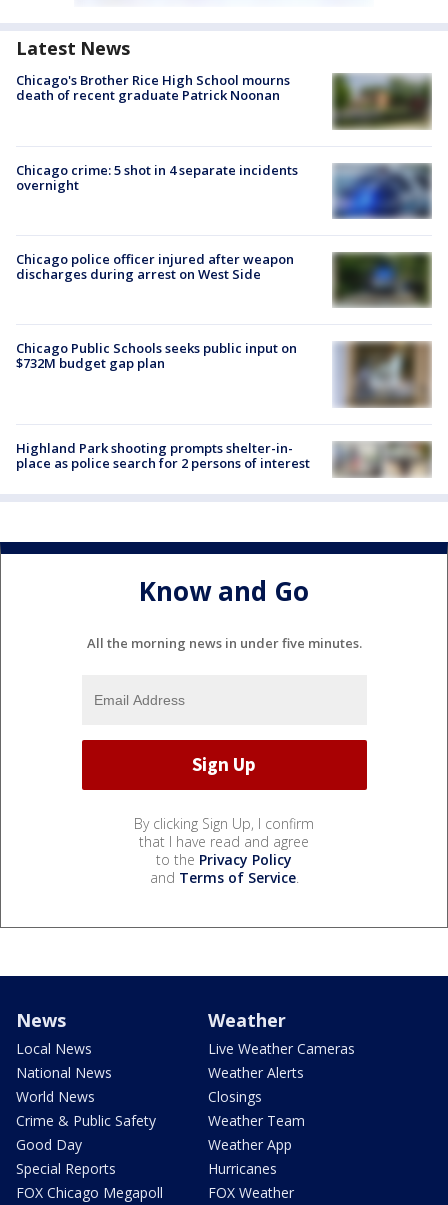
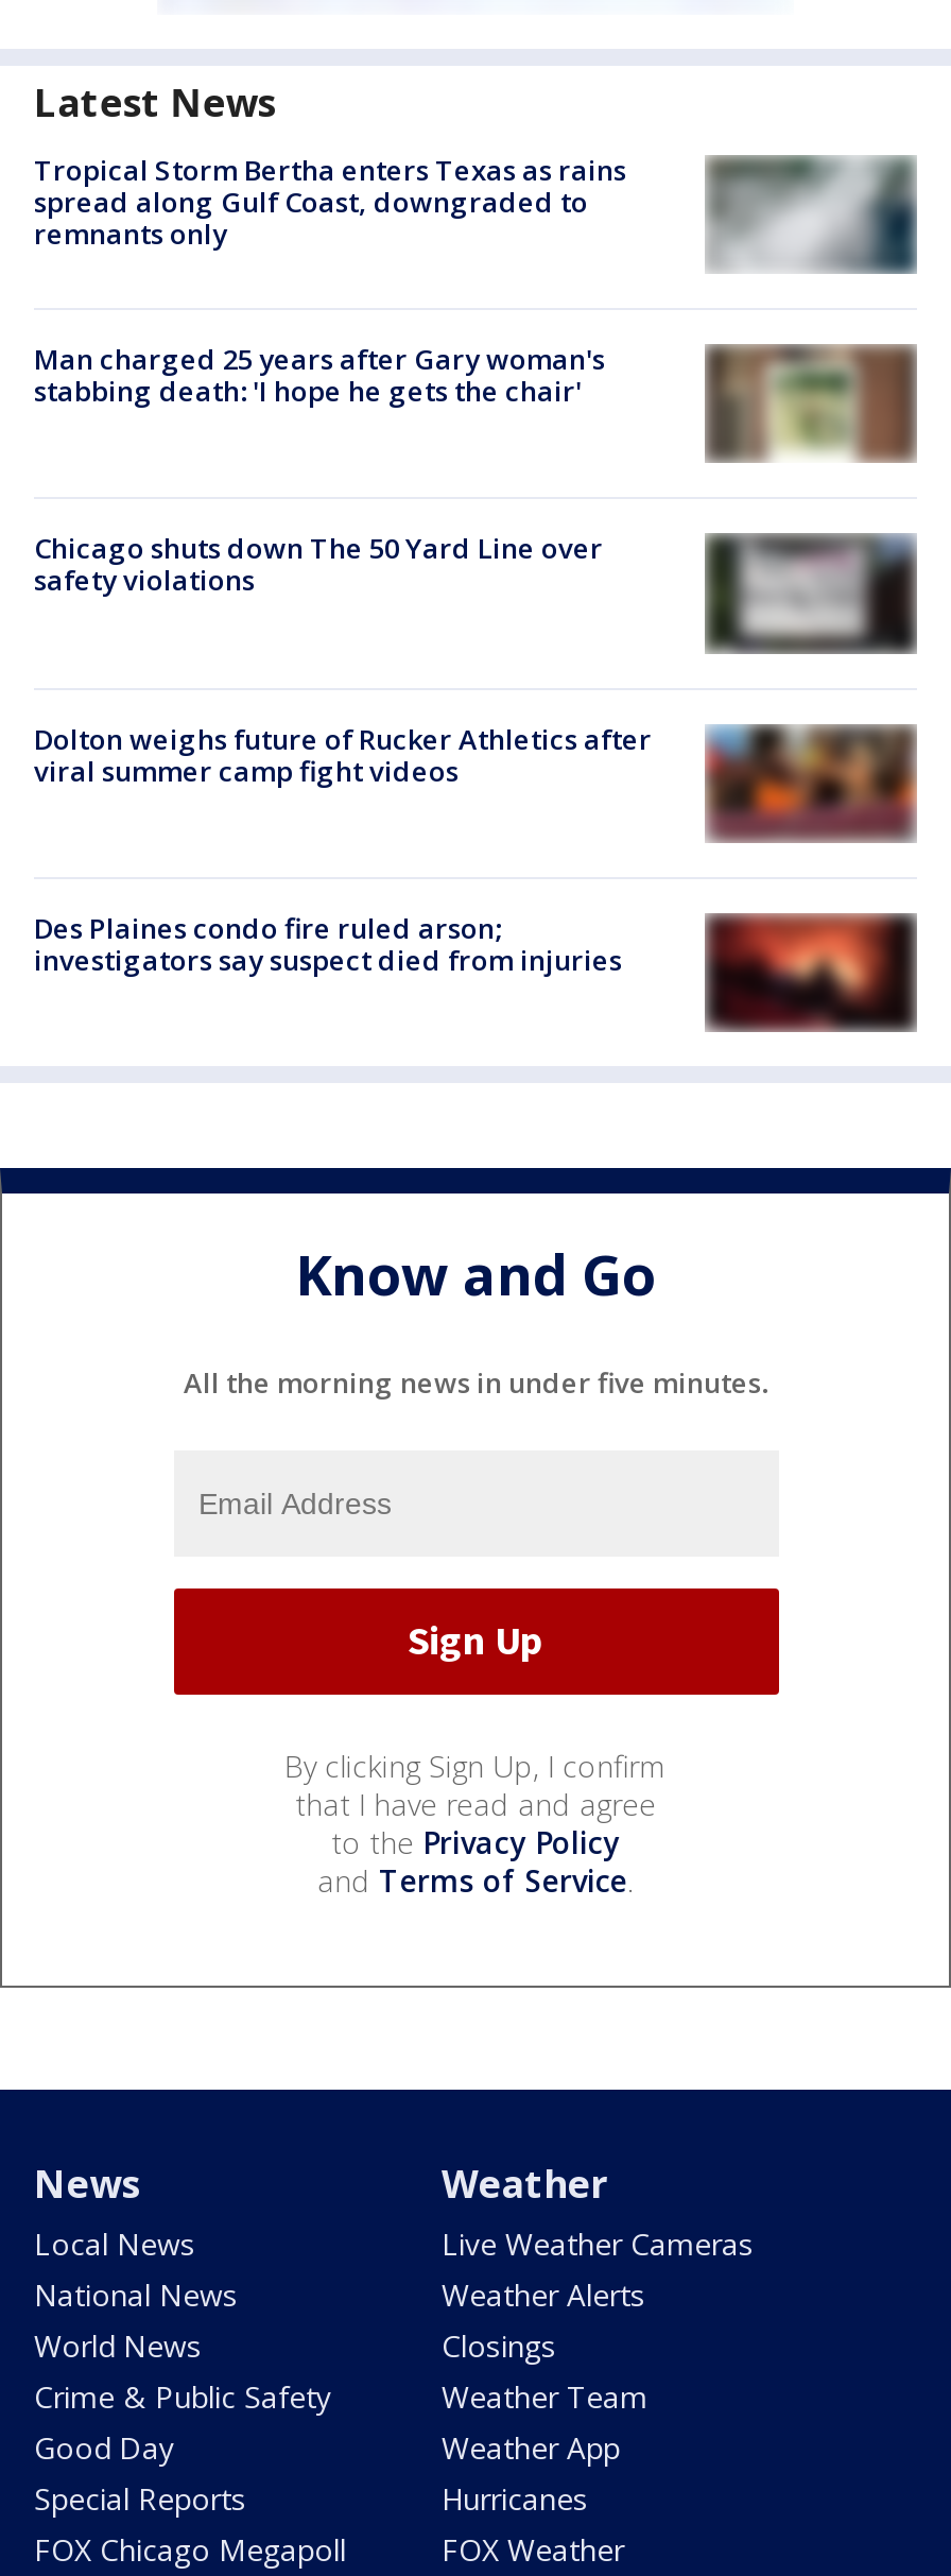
[16,71,290,104] Chicago's Brother Rice High School mourns | death of recent graduate Patrick Noonan -> [34,150,626,252] Tropical Storm Bertha enters Texas as rains | spread along Gulf Coast, downgraded to | remnants only
[333,75,432,130] [image] -> [709,156,913,273] [image]
[16,160,298,193] Chicago crime: 5 shot in 4 separate incidents | overnight -> [34,340,605,410] Man charged 25 years after Gary woman's | stabbing death: 'I hope he gets the chair'
[332,163,432,220] [image] -> [705,343,915,464] [image]
[16,250,294,283] Chicago police officer injured after weapon | discharges during arrest on West Side -> [34,529,603,600] Chicago shuts down The 50 Yard Line over | safety violations
[335,253,432,307] [image] -> [722,534,915,653] [image]
[16,339,432,409] [image] | Chicago Public Schools seeks public input on | $732M budget gap plan -> [34,719,915,865] [image] | Dolton weighs future of Rucker Athletics after | viral summer camp fight videos
[16,431,432,478] [image] | Highland Park shooting prompts shelter-in- | place as police search for 2 persons of interest -> [34,909,919,1033] [image] | Des Plaines condo fire ruled arson; | investigators say suspect died from injuries

